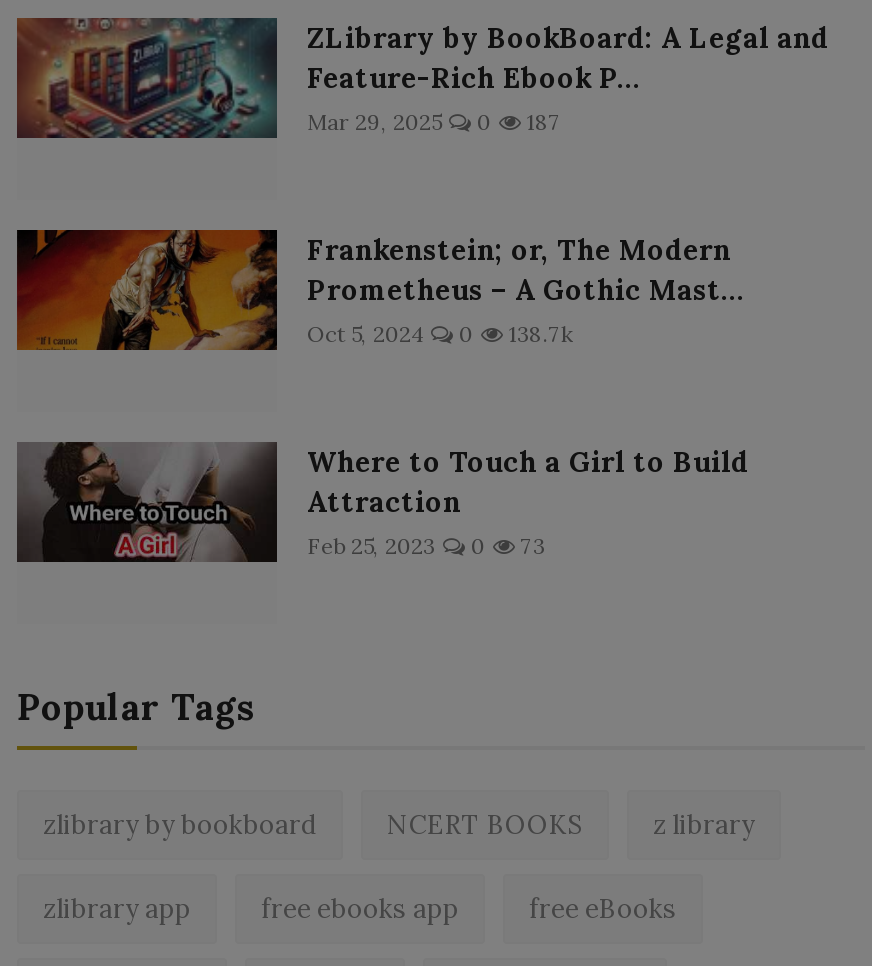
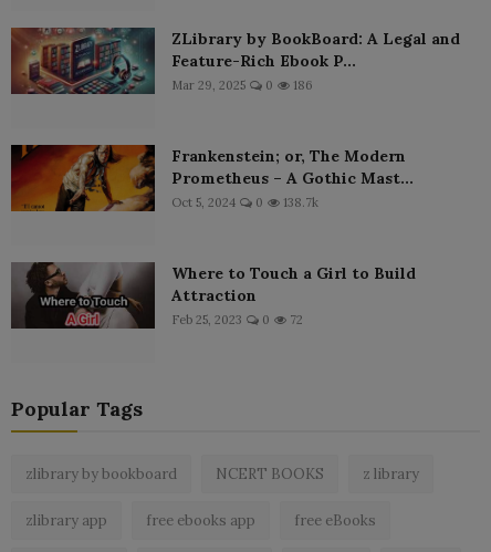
[307,107,561,135] Mar 29, 2025 0 187 -> [171,77,313,93] Mar 29, 2025 0 186
[307,531,545,559] Feb 25, 2023 0 73 -> [171,312,303,327] Feb 25, 2023 0 72

